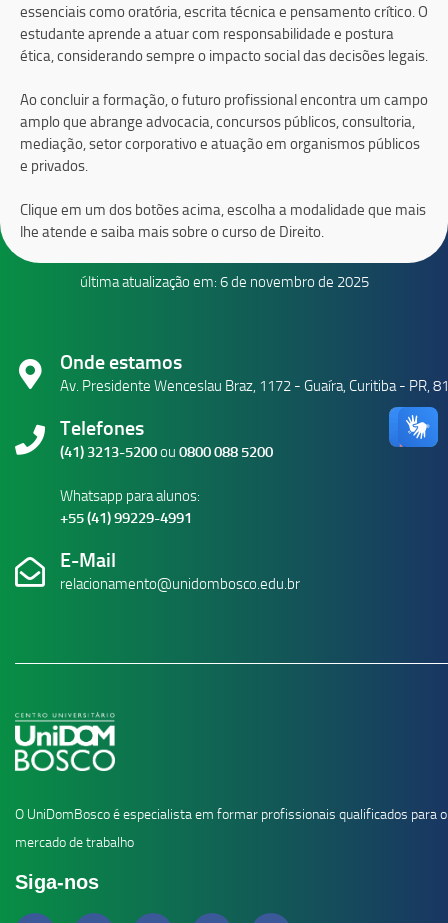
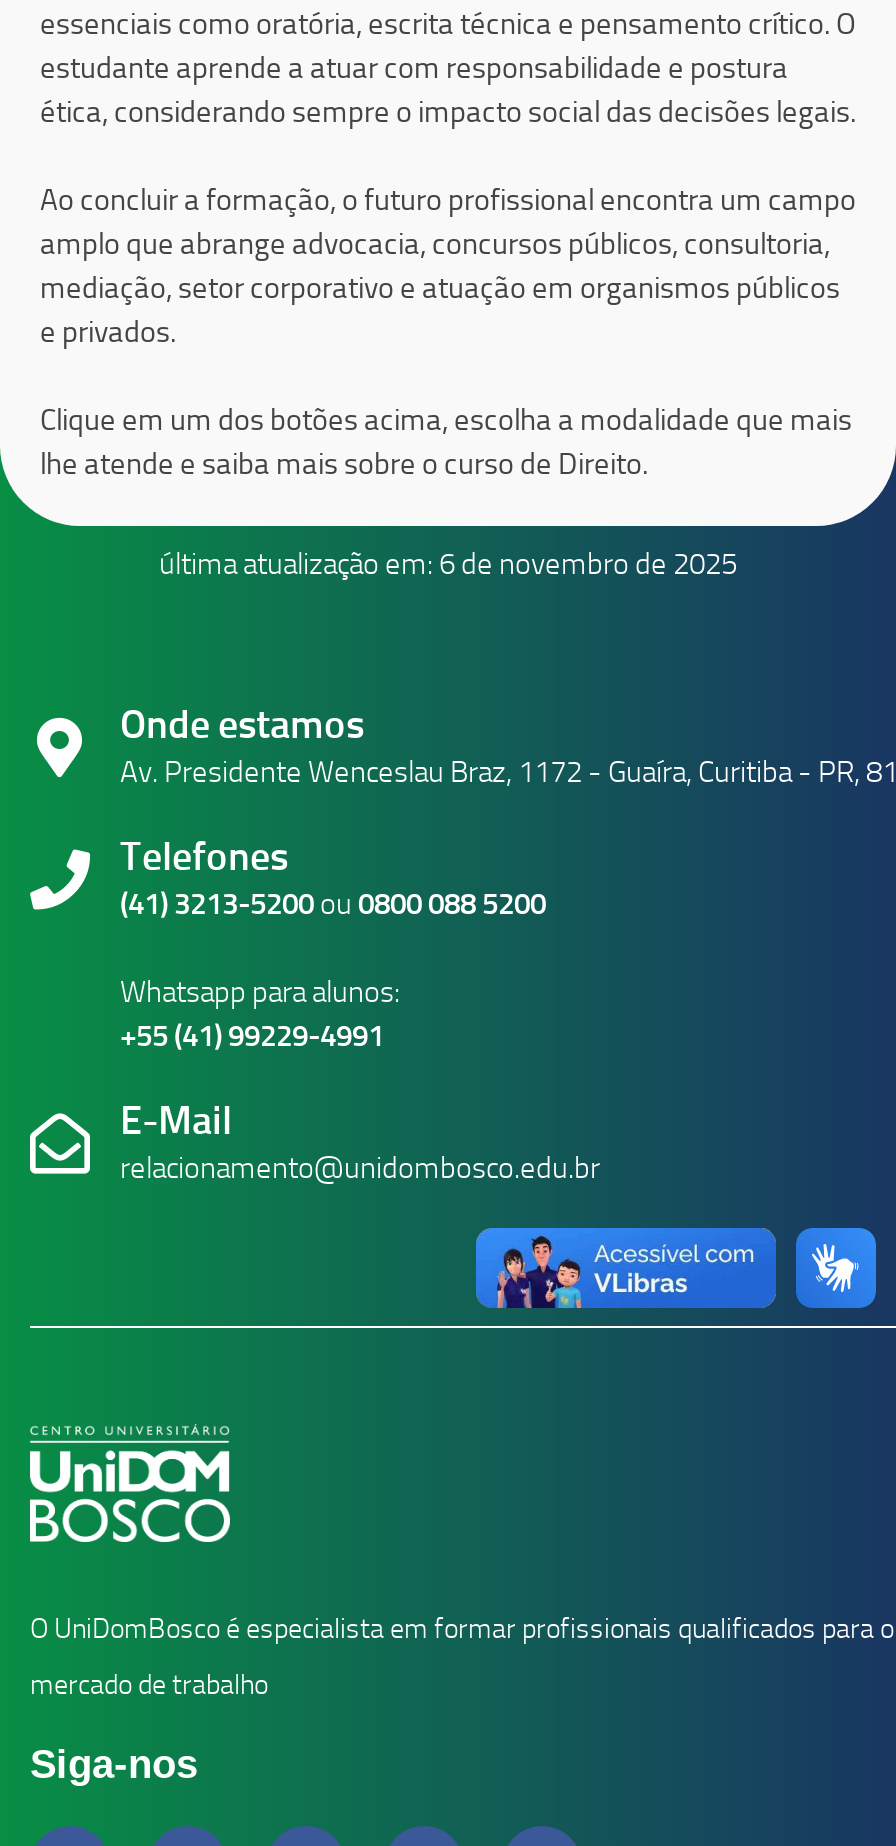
[388,406,439,448] [image] -> none
none -> [474,1226,778,1310] [image]
none -> [794,1226,878,1310] [image]

